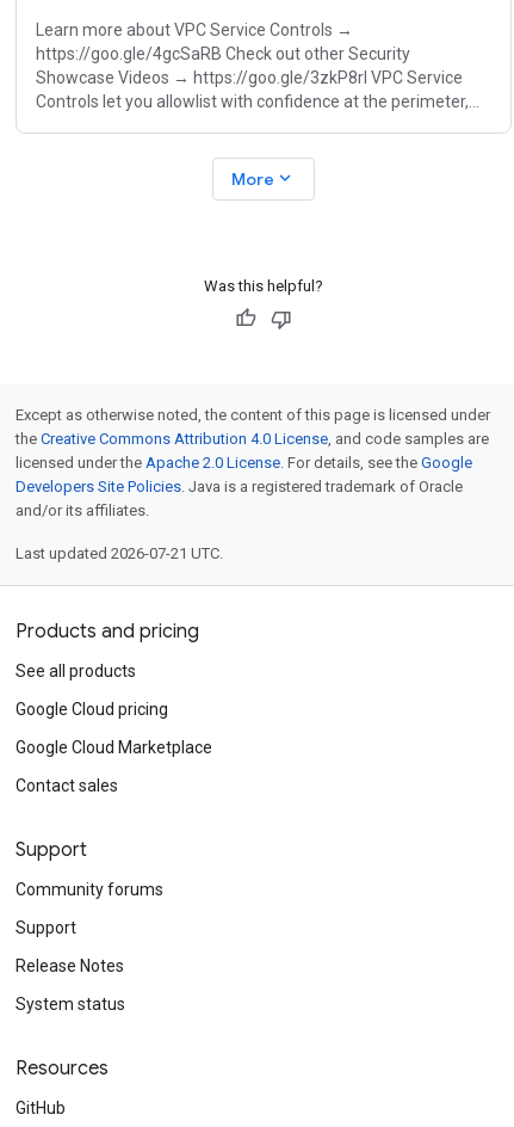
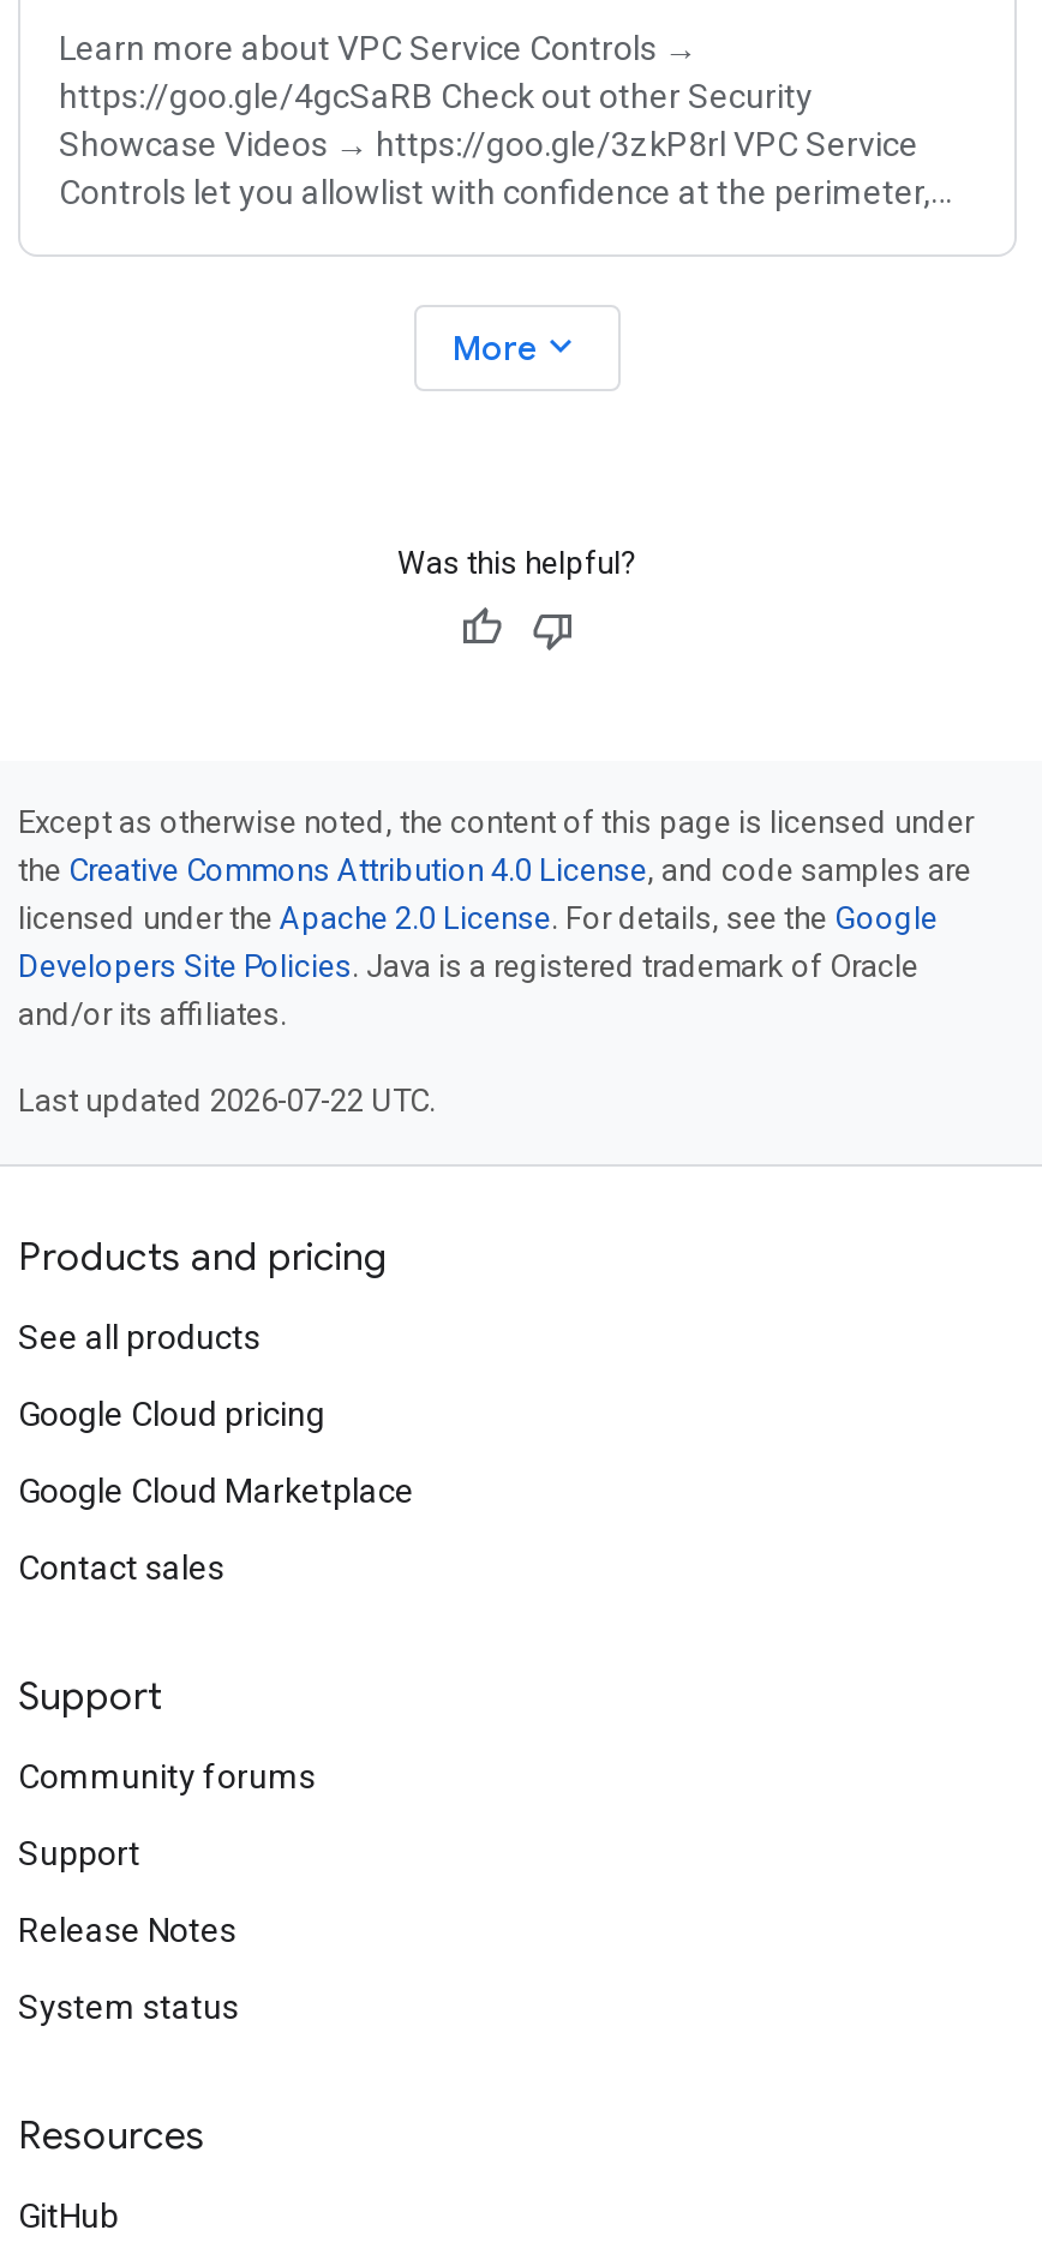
[16,544,223,562] Last updated 2026-07-21 UTC. -> [18,1082,436,1118] Last updated 2026-07-22 UTC.

